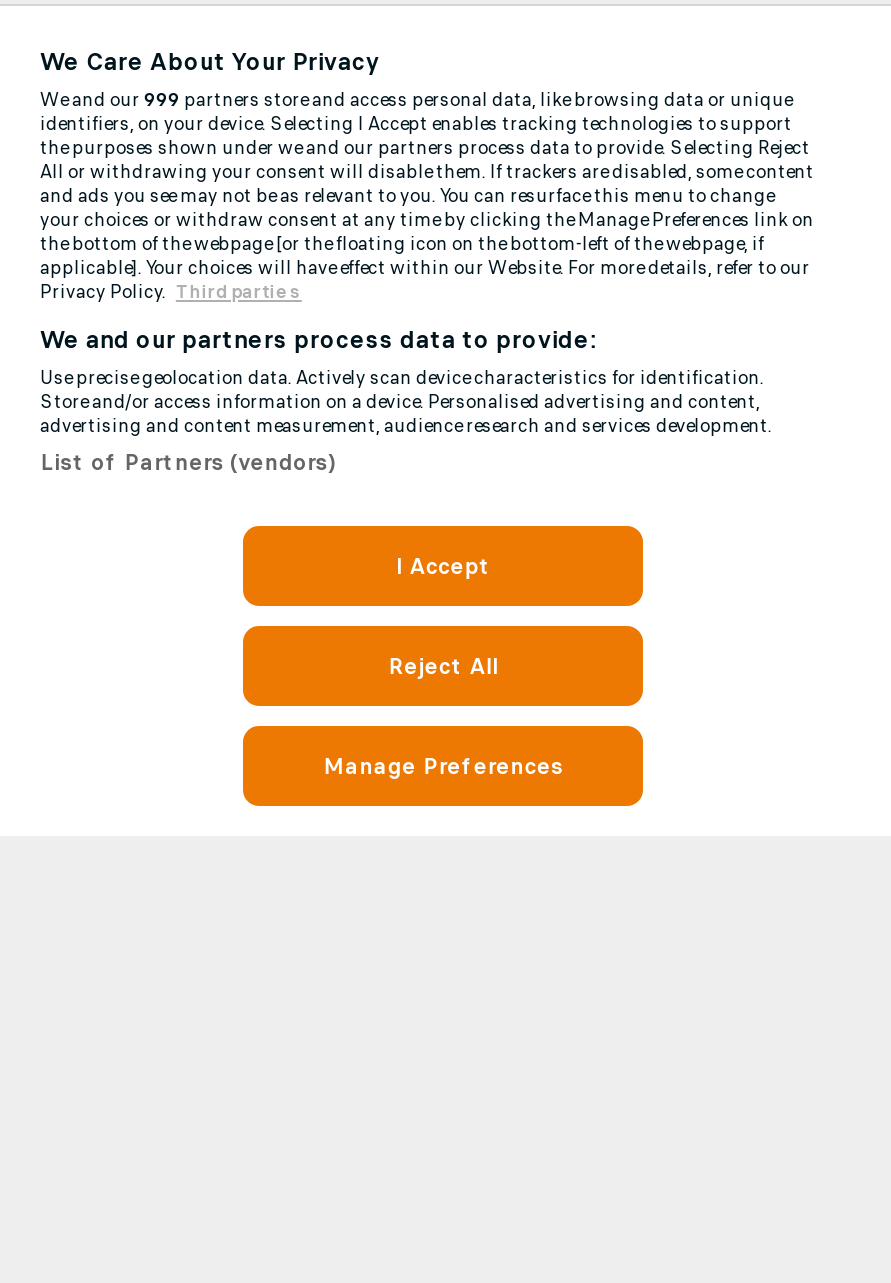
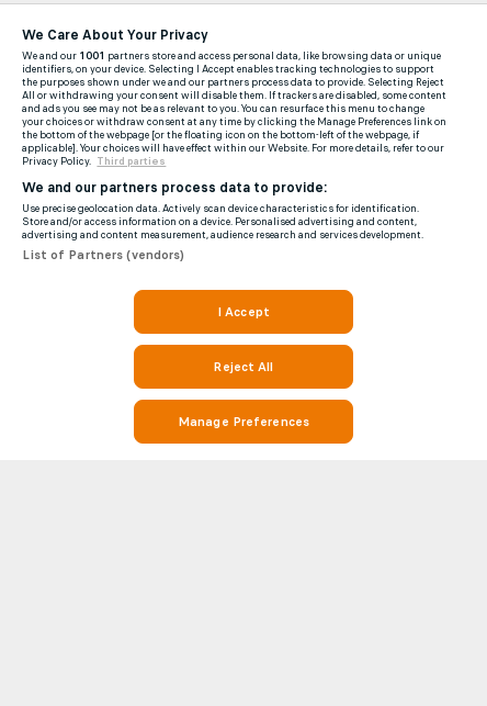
[40,88,792,112] We and our 999 partners store and access personal data, like browsing data or unique -> [22,49,441,63] We and our 1001 partners store and access personal data, like browsing data or unique

